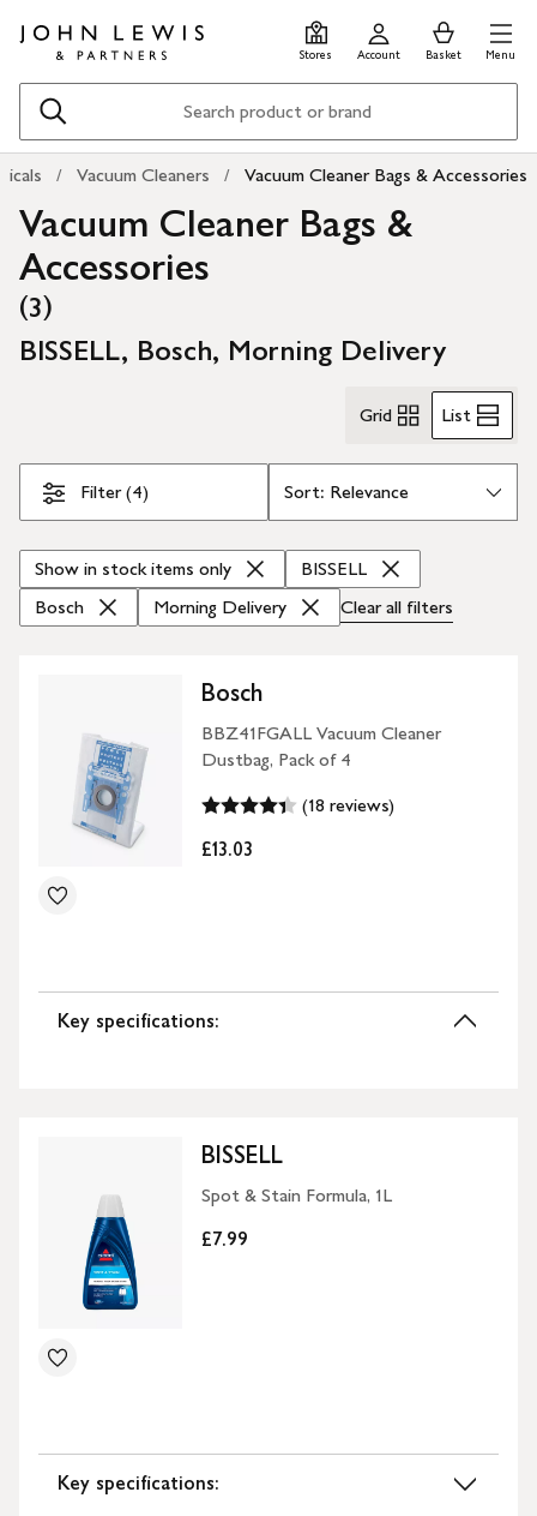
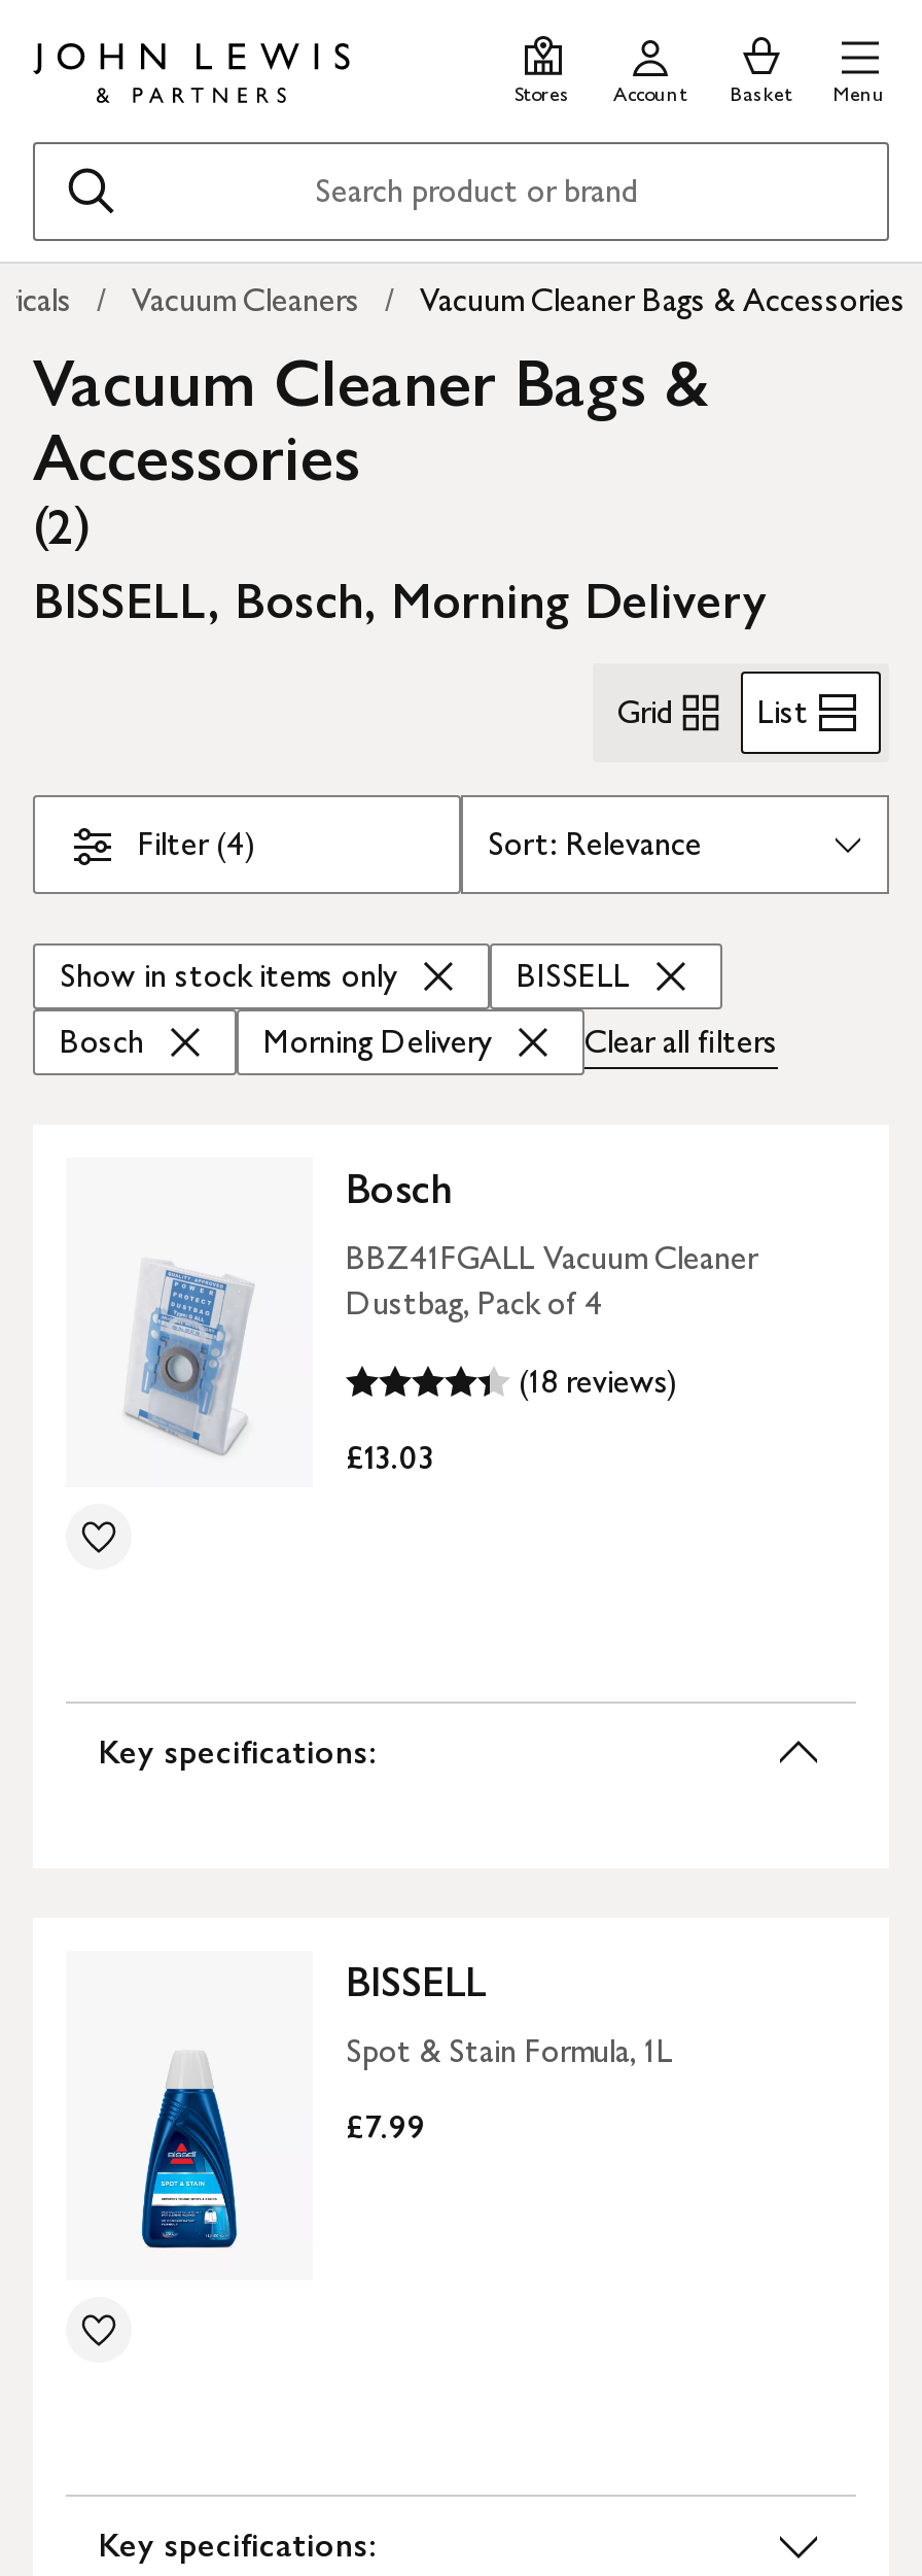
[19,287,53,324] (3) -> [33,492,91,556] (2)

